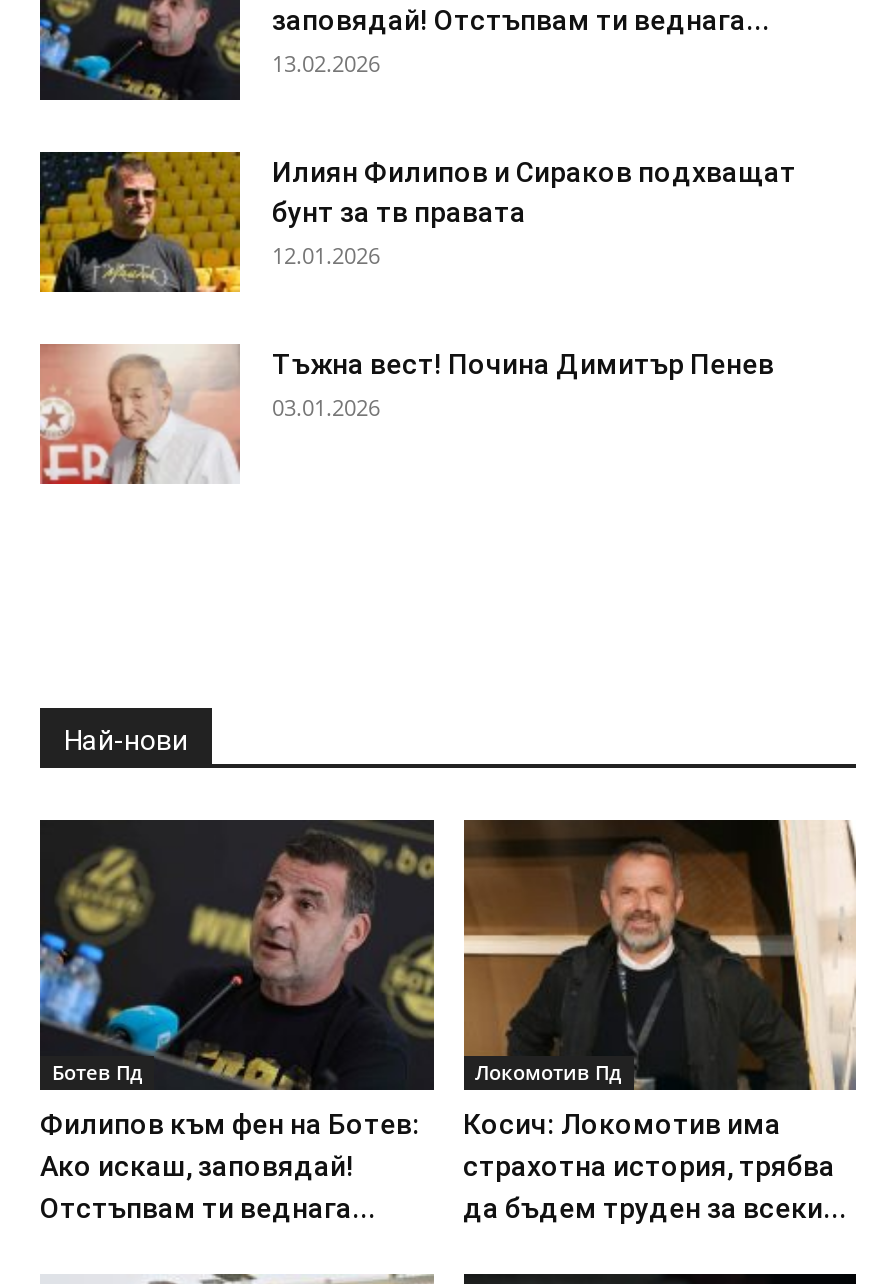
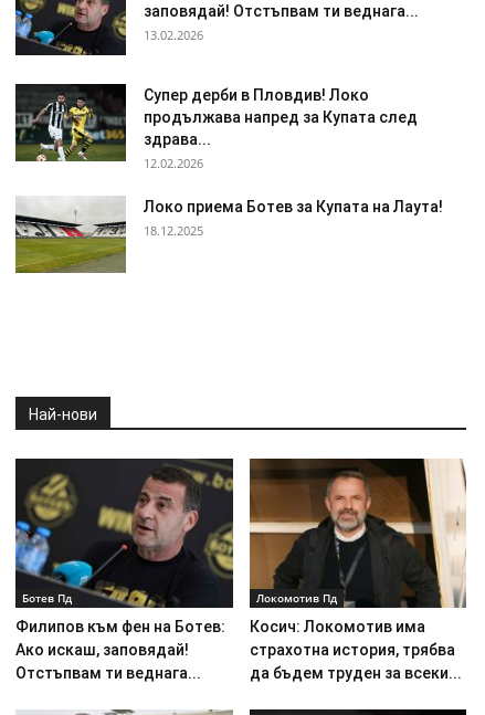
[38,150,796,294] [image] | Илиян Филипов и Сираков подхващат | бунт за тв правата | 12.01.2026 -> [14,83,418,171] [image] | Супер дерби в Пловдив! Локо | продължава напред за Купата след | здрава... | 12.02.2026
[40,344,774,486] [image] | Тъжна вест! Почина Димитър Пенев | 03.01.2026 -> [14,197,443,274] [image] | Локо приема Ботев за Купата на Лаута! | 18.12.2025

